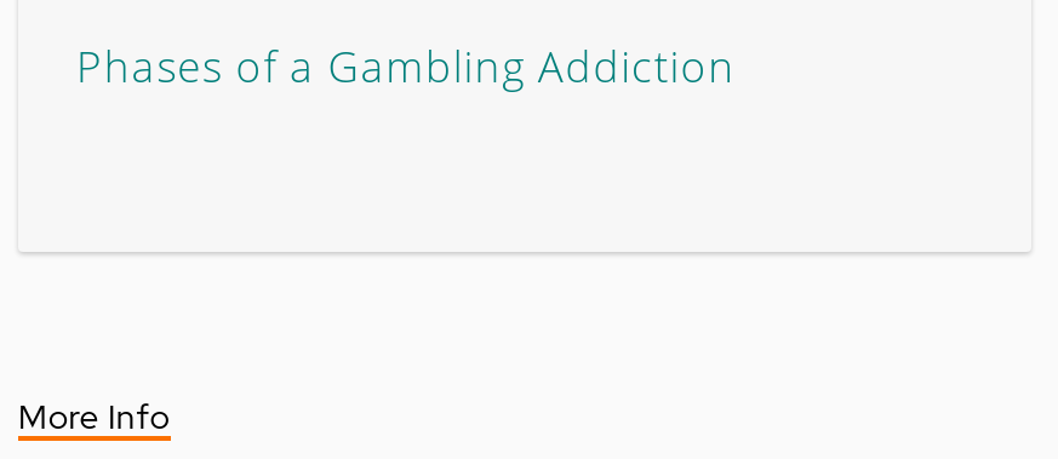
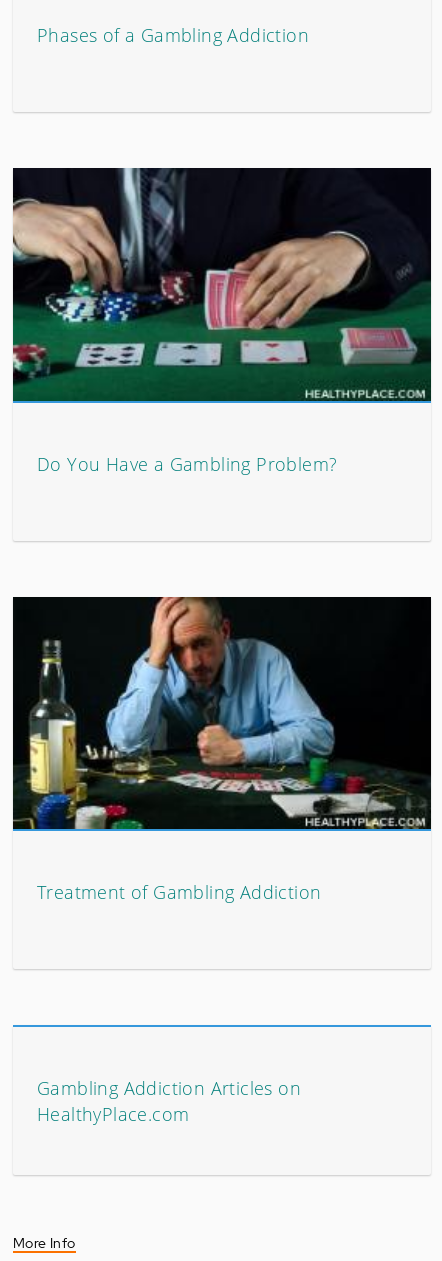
none -> [12,167,432,404] [image]
none -> [12,596,432,832] [image]
none -> [37,452,337,476] Do You Have a Gambling Problem?
none -> [37,880,321,904] Treatment of Gambling Addiction
none -> [37,1076,301,1126] Gambling Addiction Articles on | HealthyPlace.com

